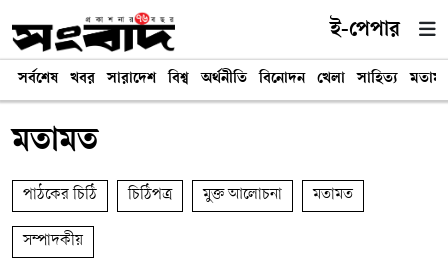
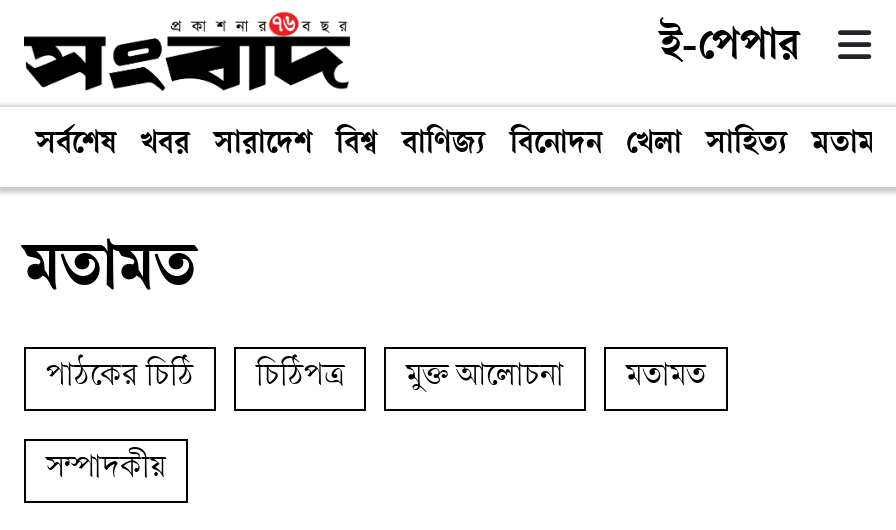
[201,71,247,88] অর্থনীতি -> [402,129,486,163] বাণিজ্য

